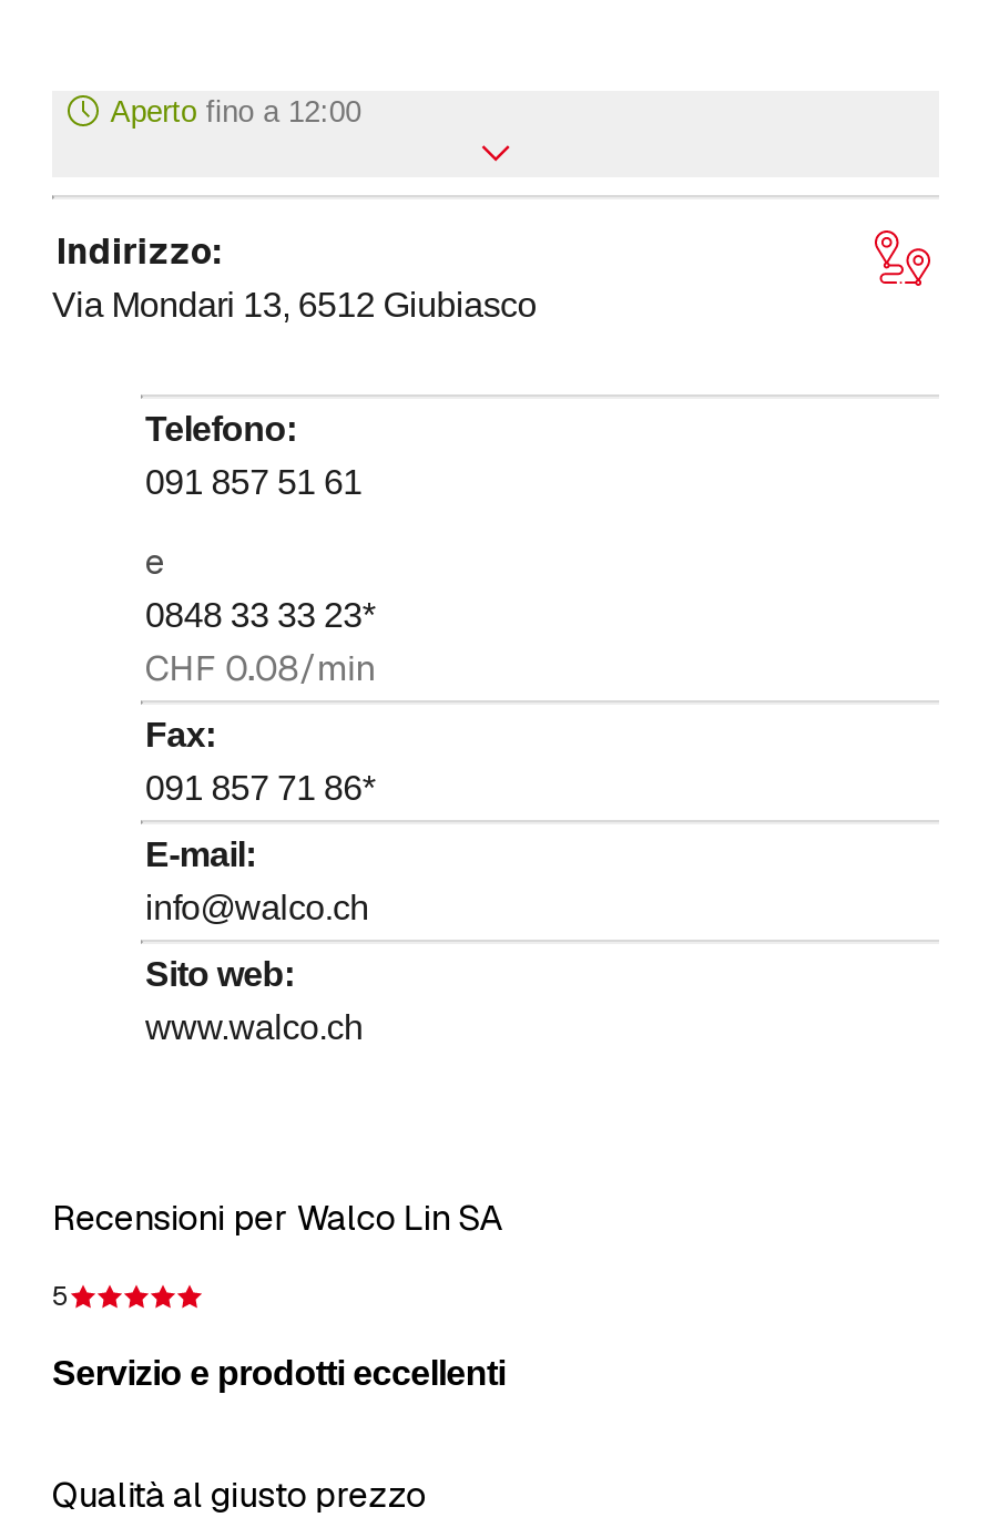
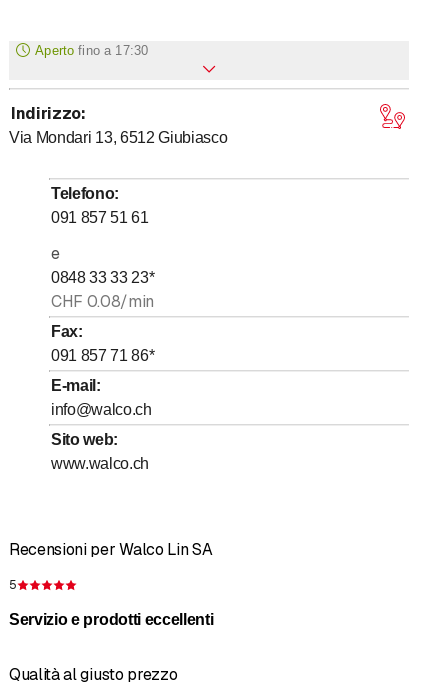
[110,95,361,128] Aperto fino a 12:00 -> [35,43,148,58] Aperto fino a 17:30

